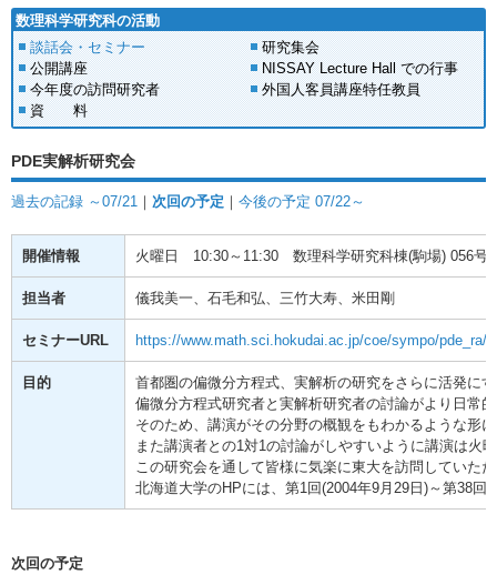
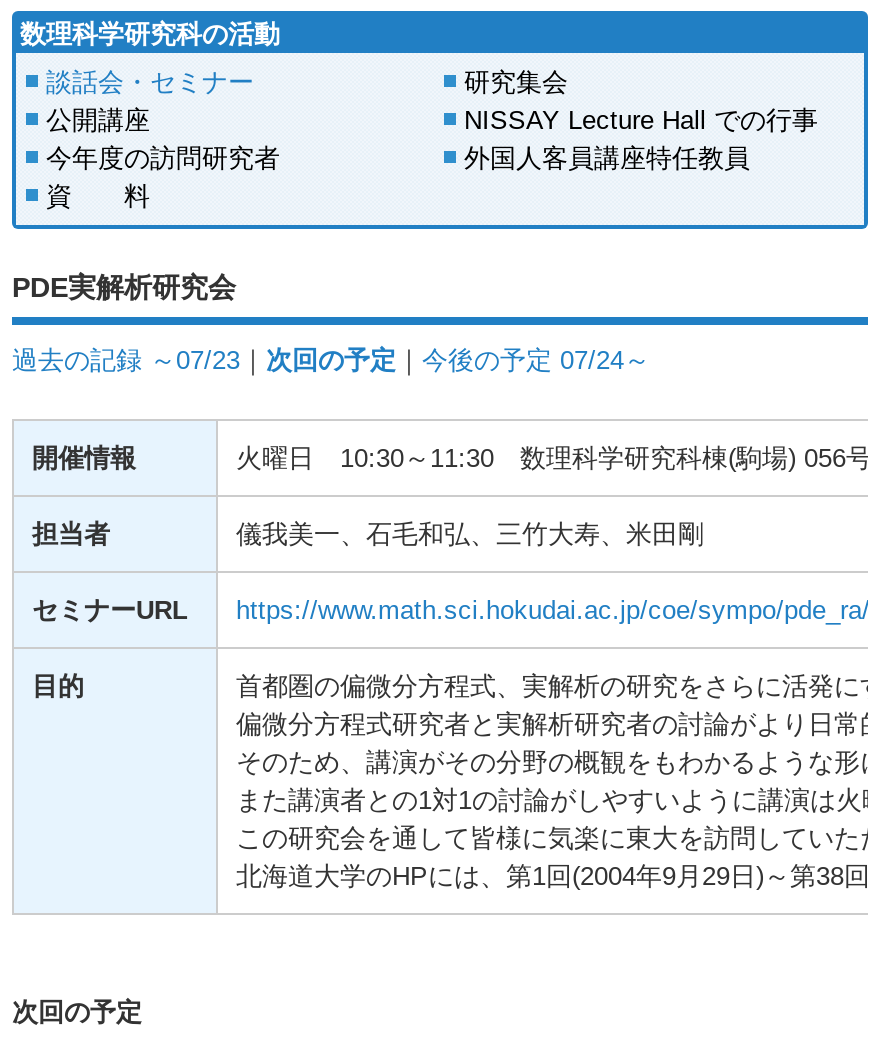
[11,193,365,209] 過去の記録 ～07/21｜次回の予定｜今後の予定 07/22～ -> [12,344,650,374] 過去の記録 ～07/23｜次回の予定｜今後の予定 07/24～

